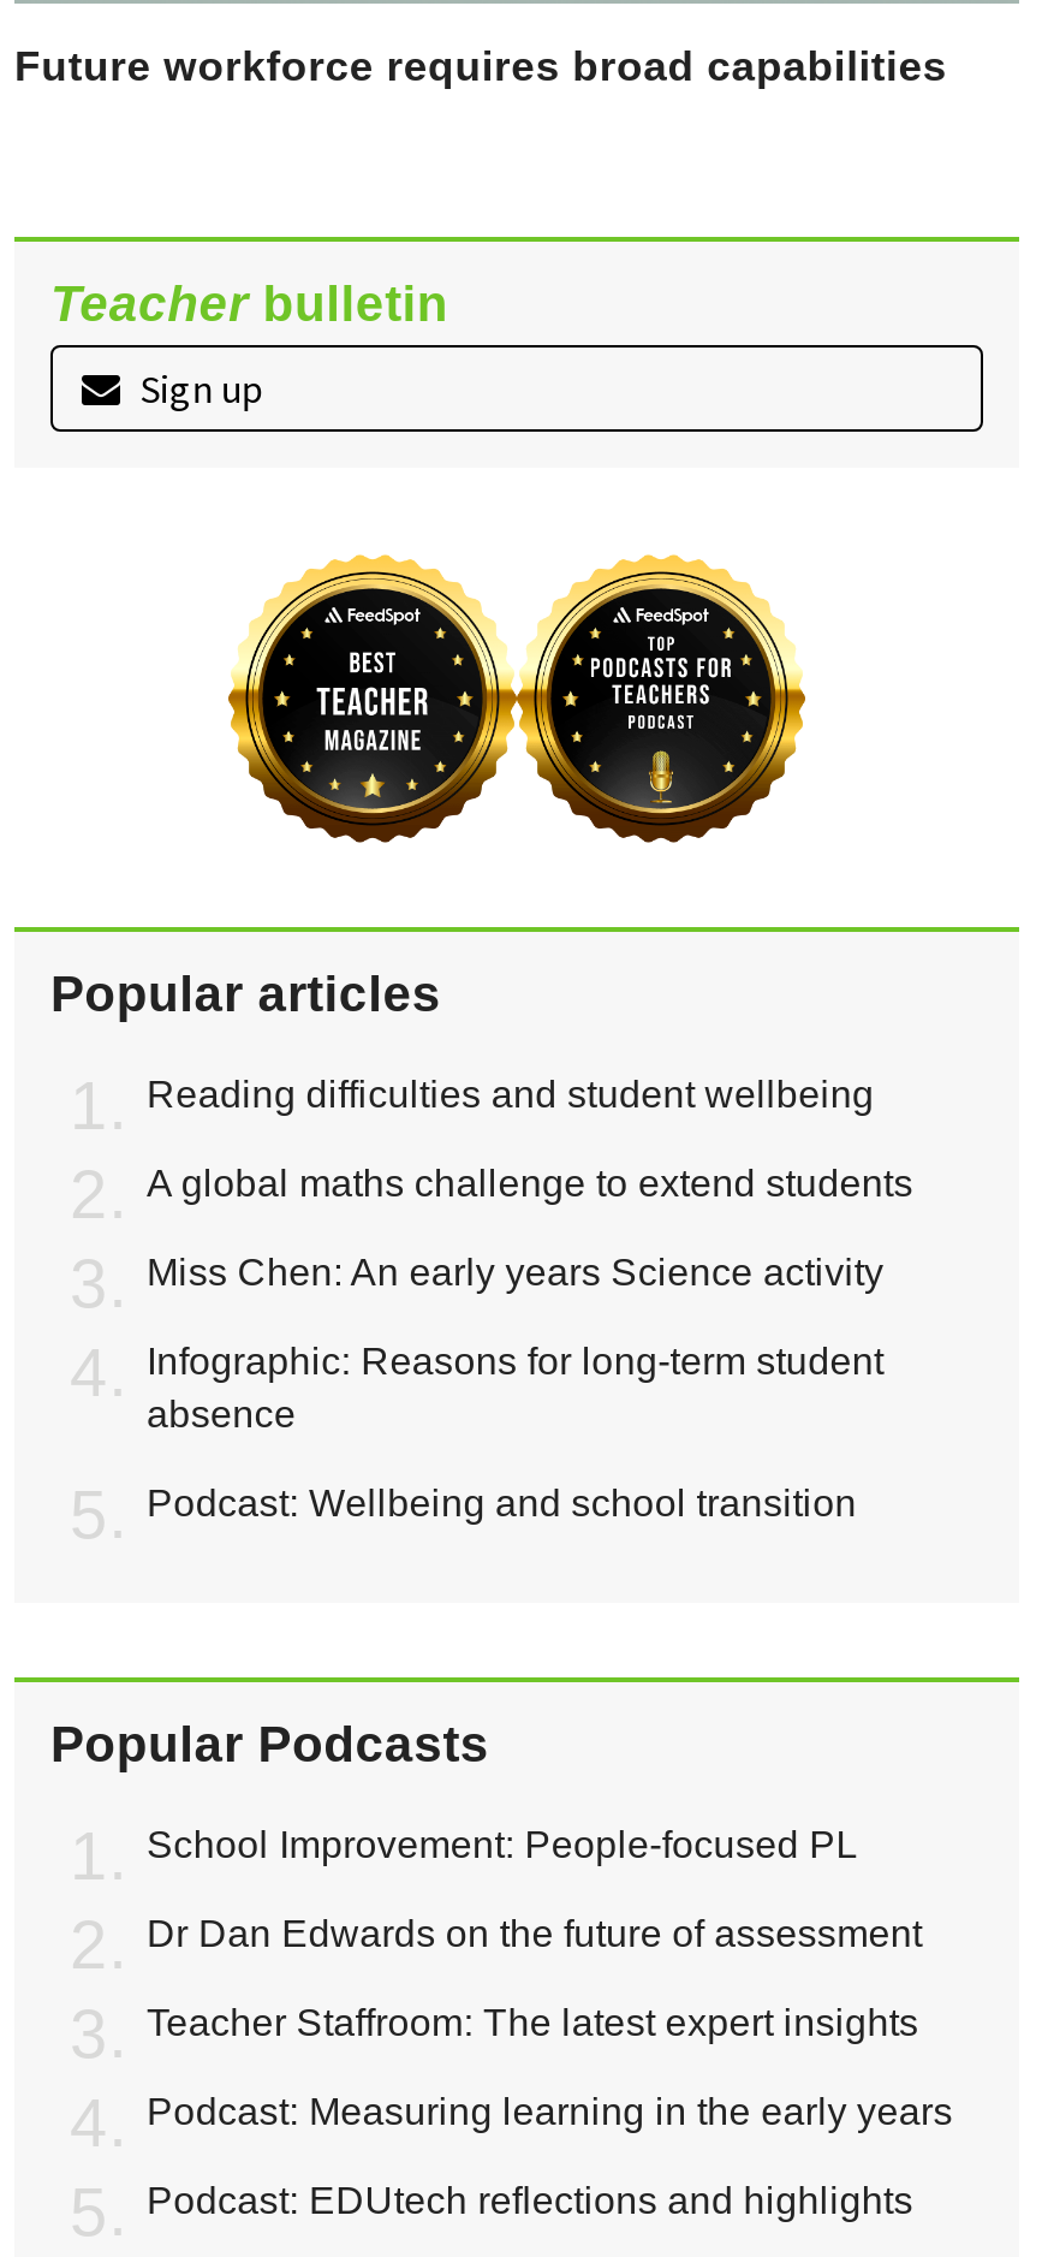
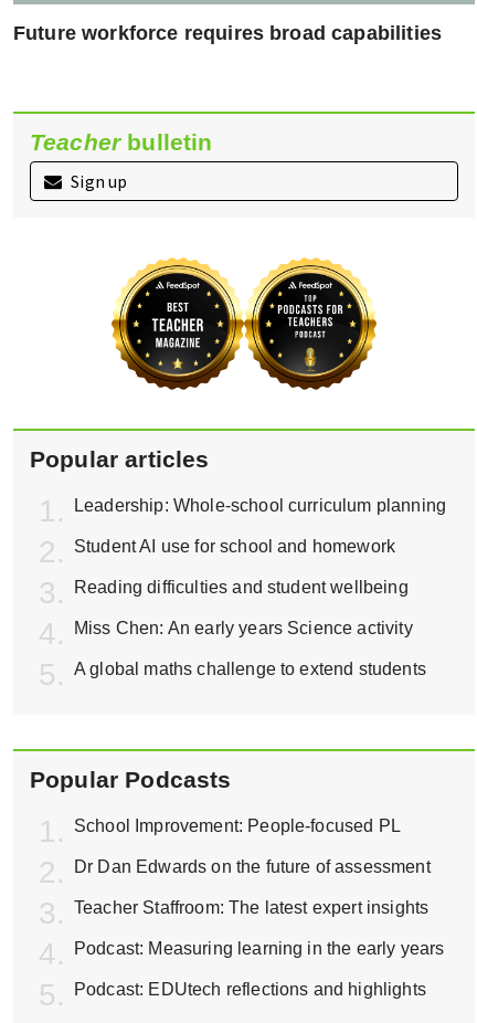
none -> [74,496,446,555] Leadership: Whole-school curriculum planning | Student AI use for school and homework
moved [147,1073,874,1114] -> [74,578,408,596]: Reading difficulties and student wellbeing
moved [147,1162,913,1203] -> [74,659,426,678]: A global maths challenge to extend students
moved [147,1251,884,1292] -> [74,618,413,637]: Miss Chen: An early years Science activity
[147,1340,884,1523] Infographic: Reasons for long-term student | absence | Podcast: Wellbeing and school transition -> none

